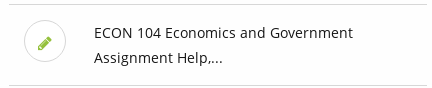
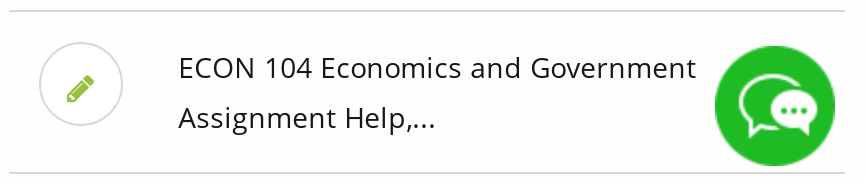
none -> [713,44,837,168] [image]

